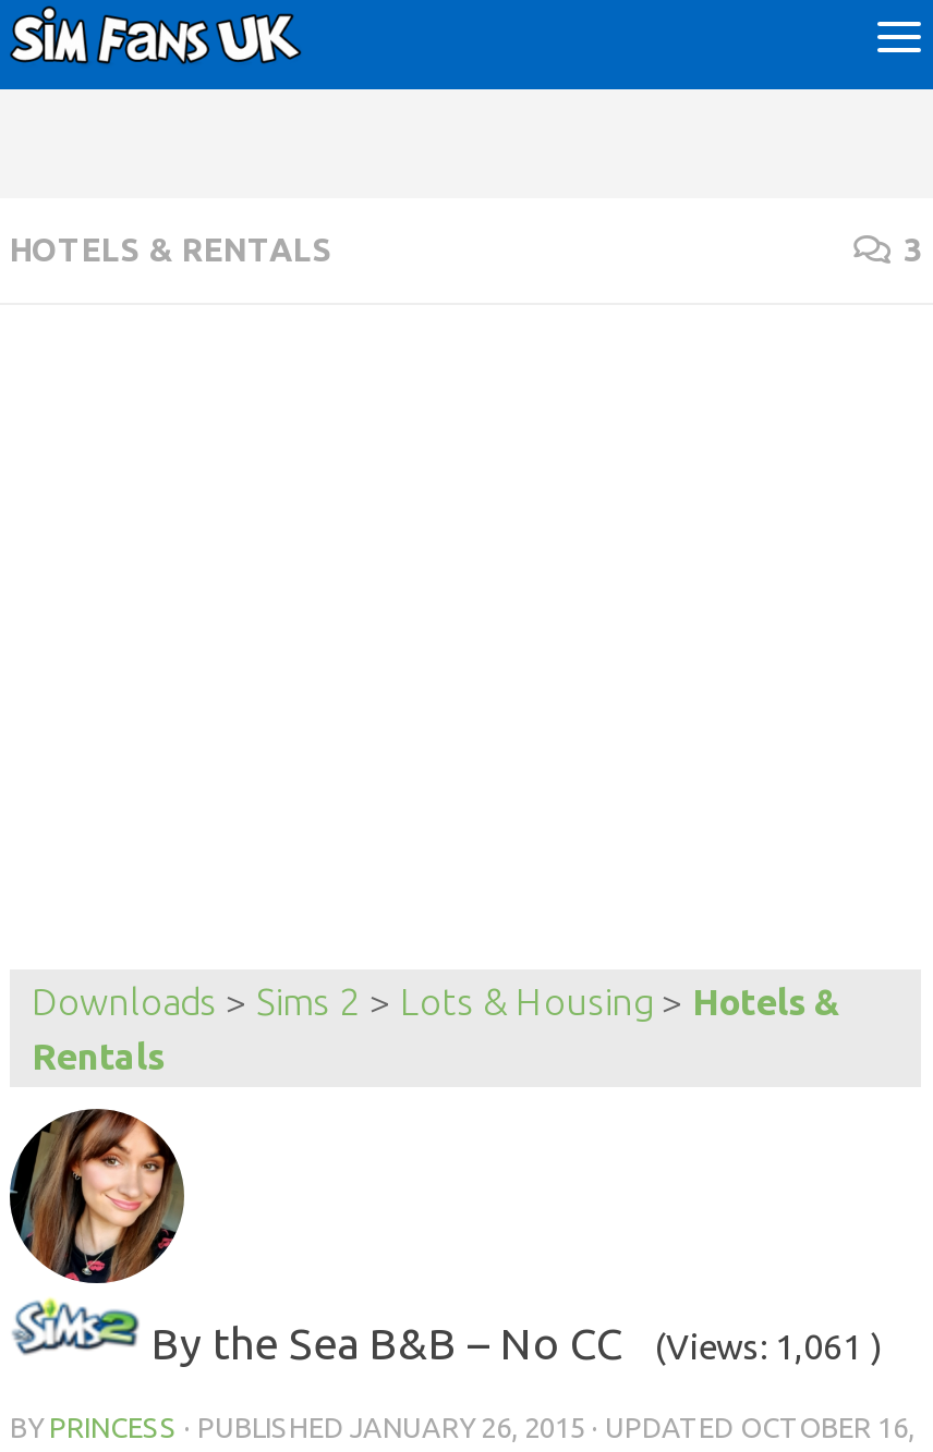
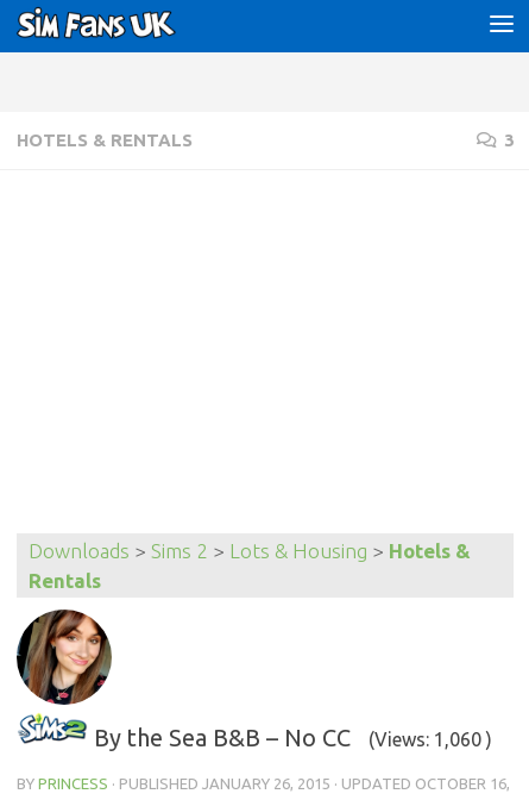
[141,1318,882,1368] By the Sea B&B – No CC (Views: 1,061 ) -> [88,724,492,751] By the Sea B&B – No CC (Views: 1,060 )

